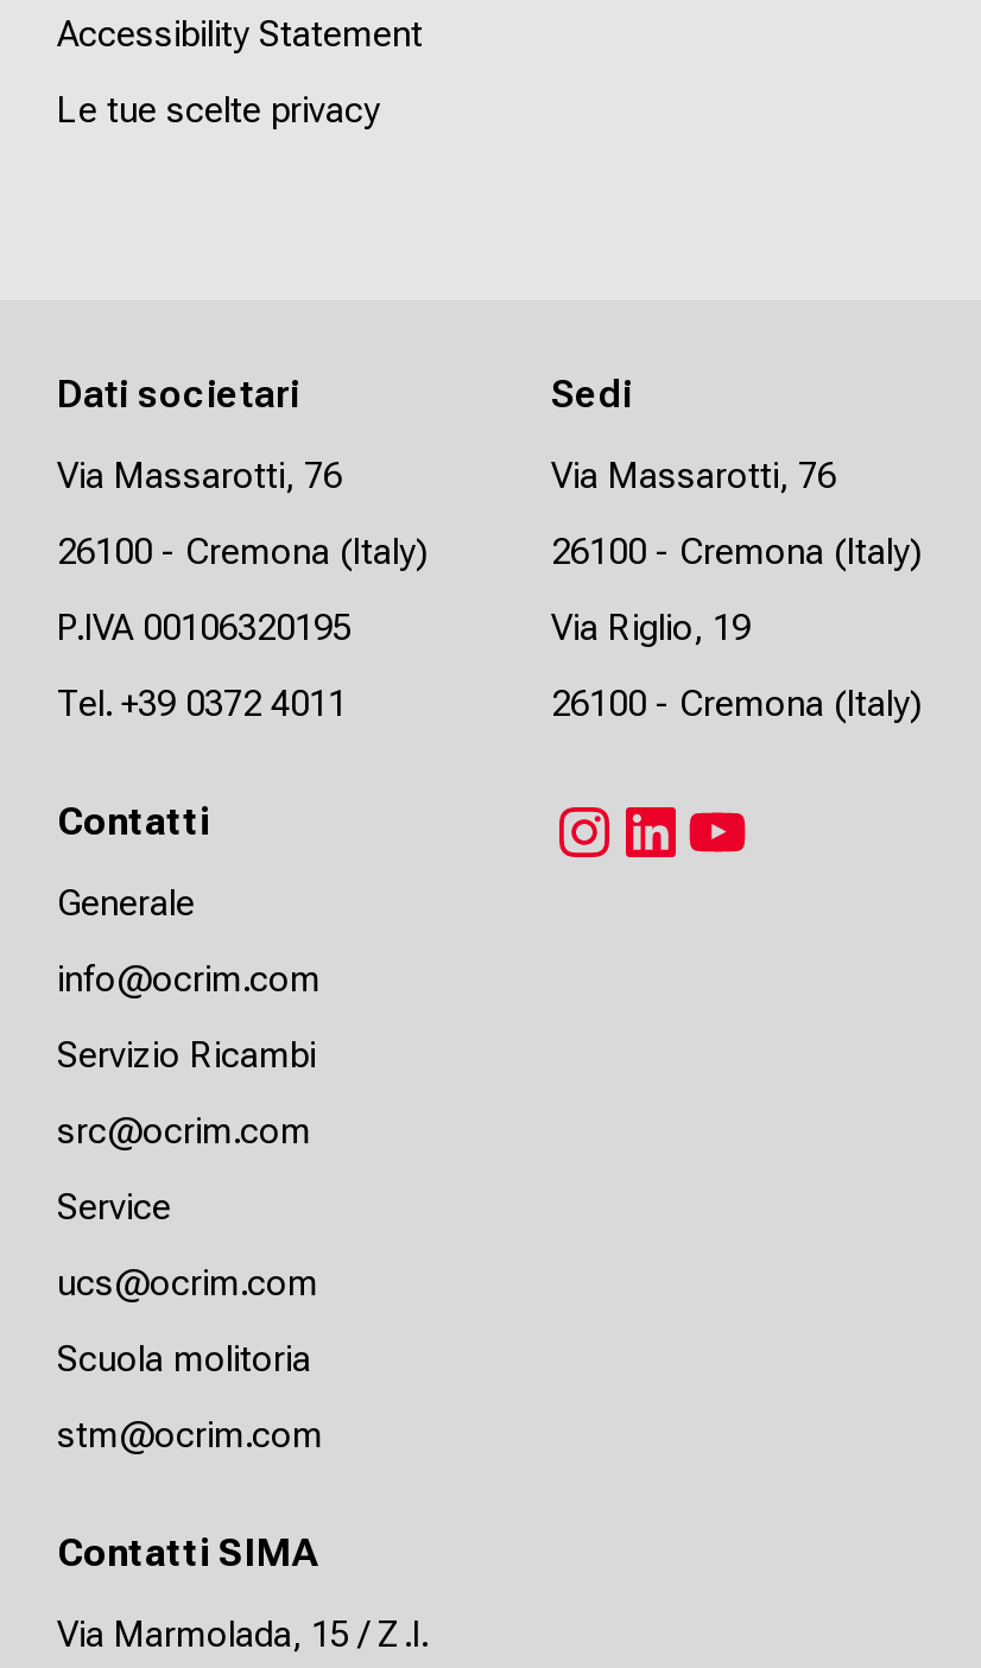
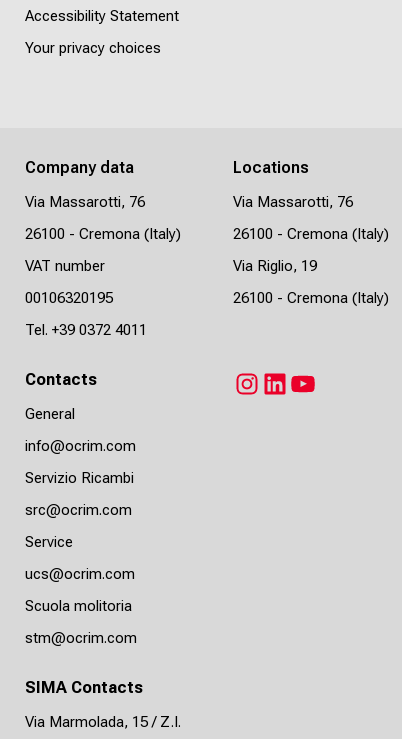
[57,90,380,132] Le tue scelte privacy -> [25,39,161,57] Your privacy choices
[57,372,299,417] Dati societari -> [25,158,134,177] Company data
[551,372,632,417] Sedi -> [233,158,309,177] Locations
[57,607,352,650] P.IVA 00106320195 -> [25,257,113,307] VAT number | 00106320195
[57,800,209,845] Contatti -> [25,370,97,389] Contacts
[57,883,195,926] Generale -> [25,405,75,423] General
[57,1531,318,1576] Contatti SIMA -> [25,678,143,697] SIMA Contacts

